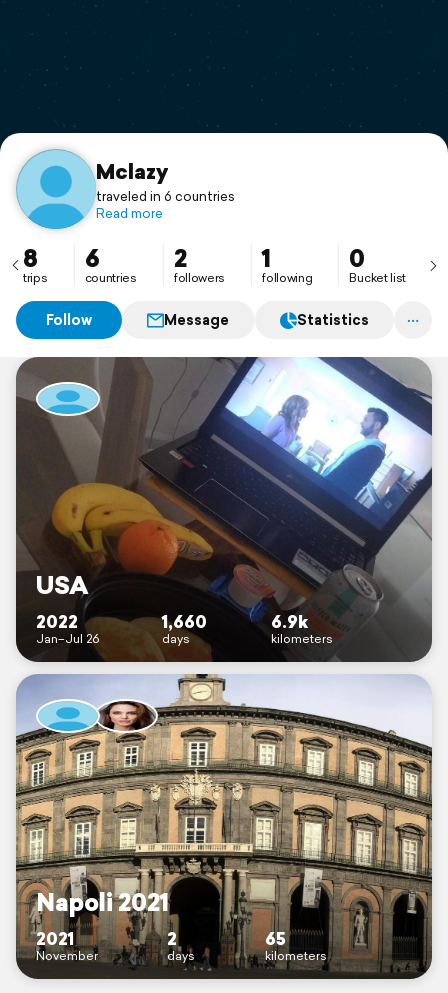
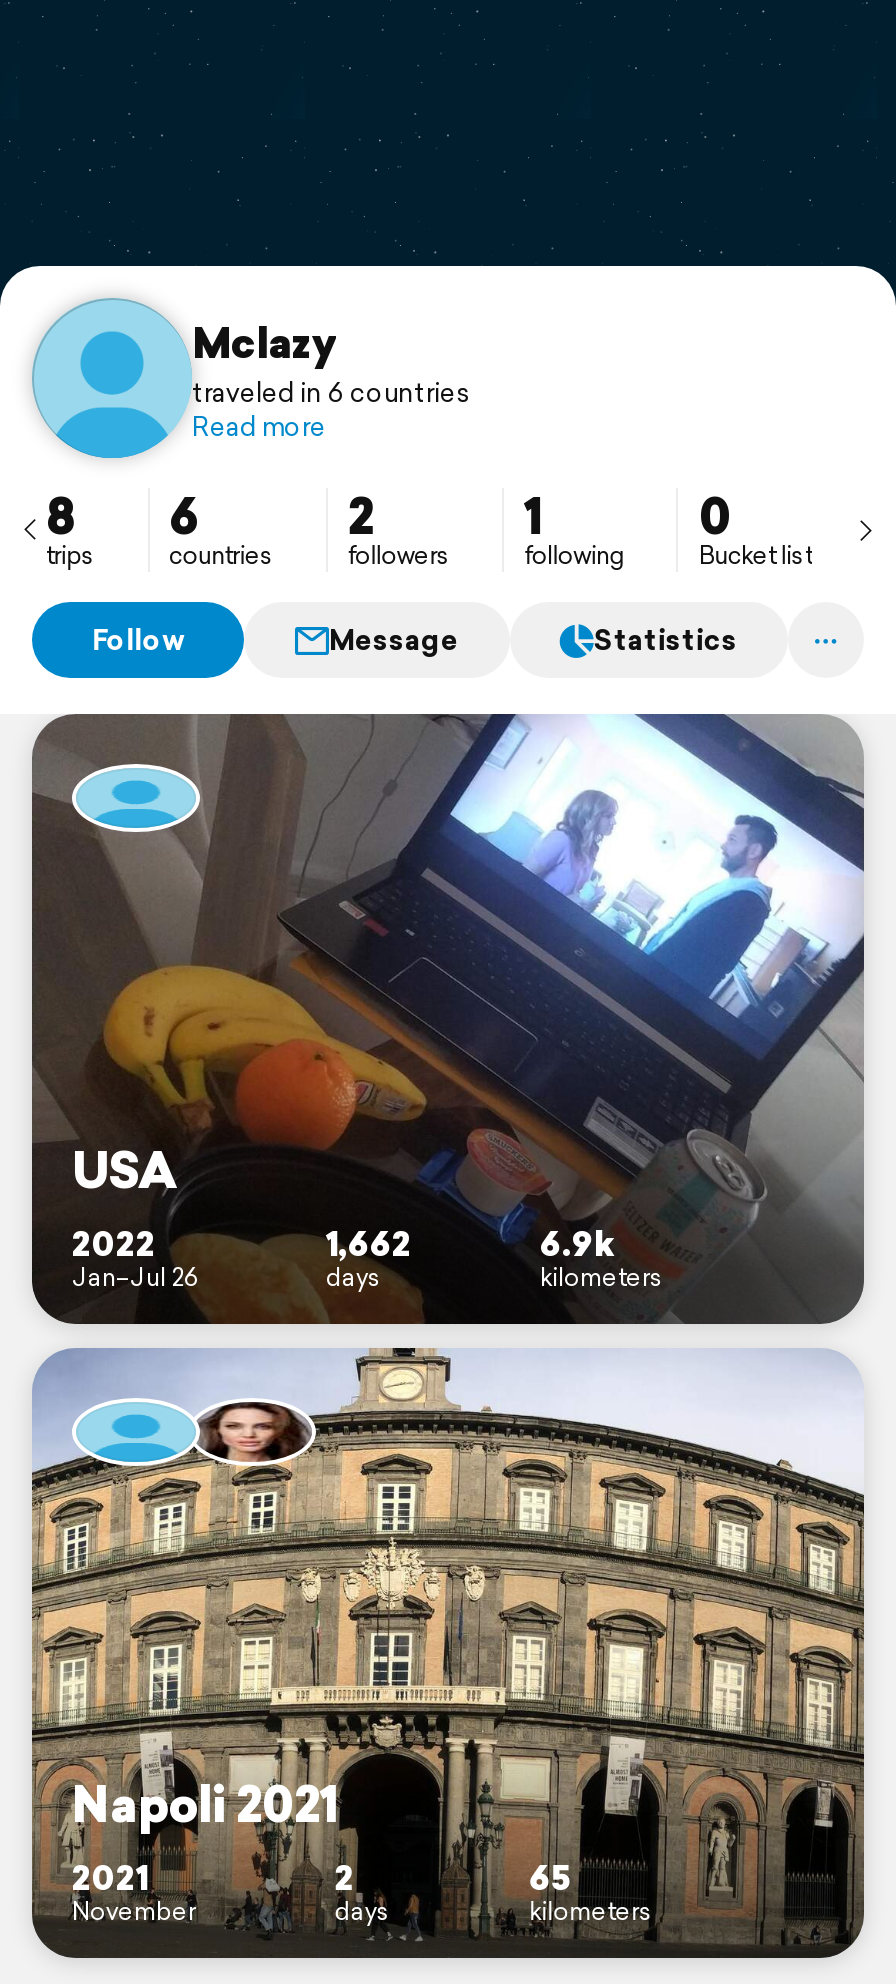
[162,609,207,634] 1,660 -> [326,1218,412,1268] 1,662

